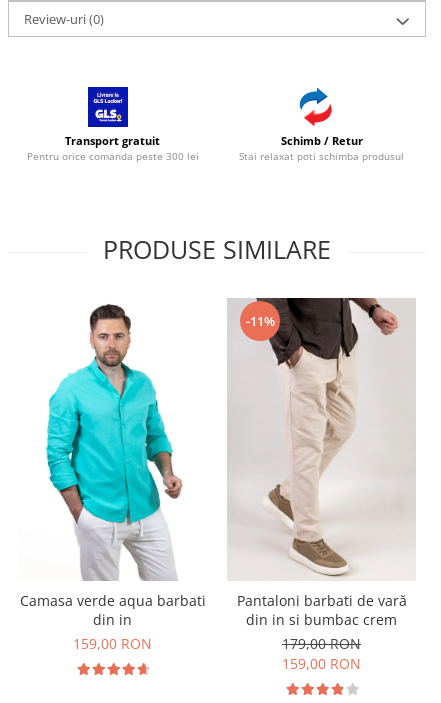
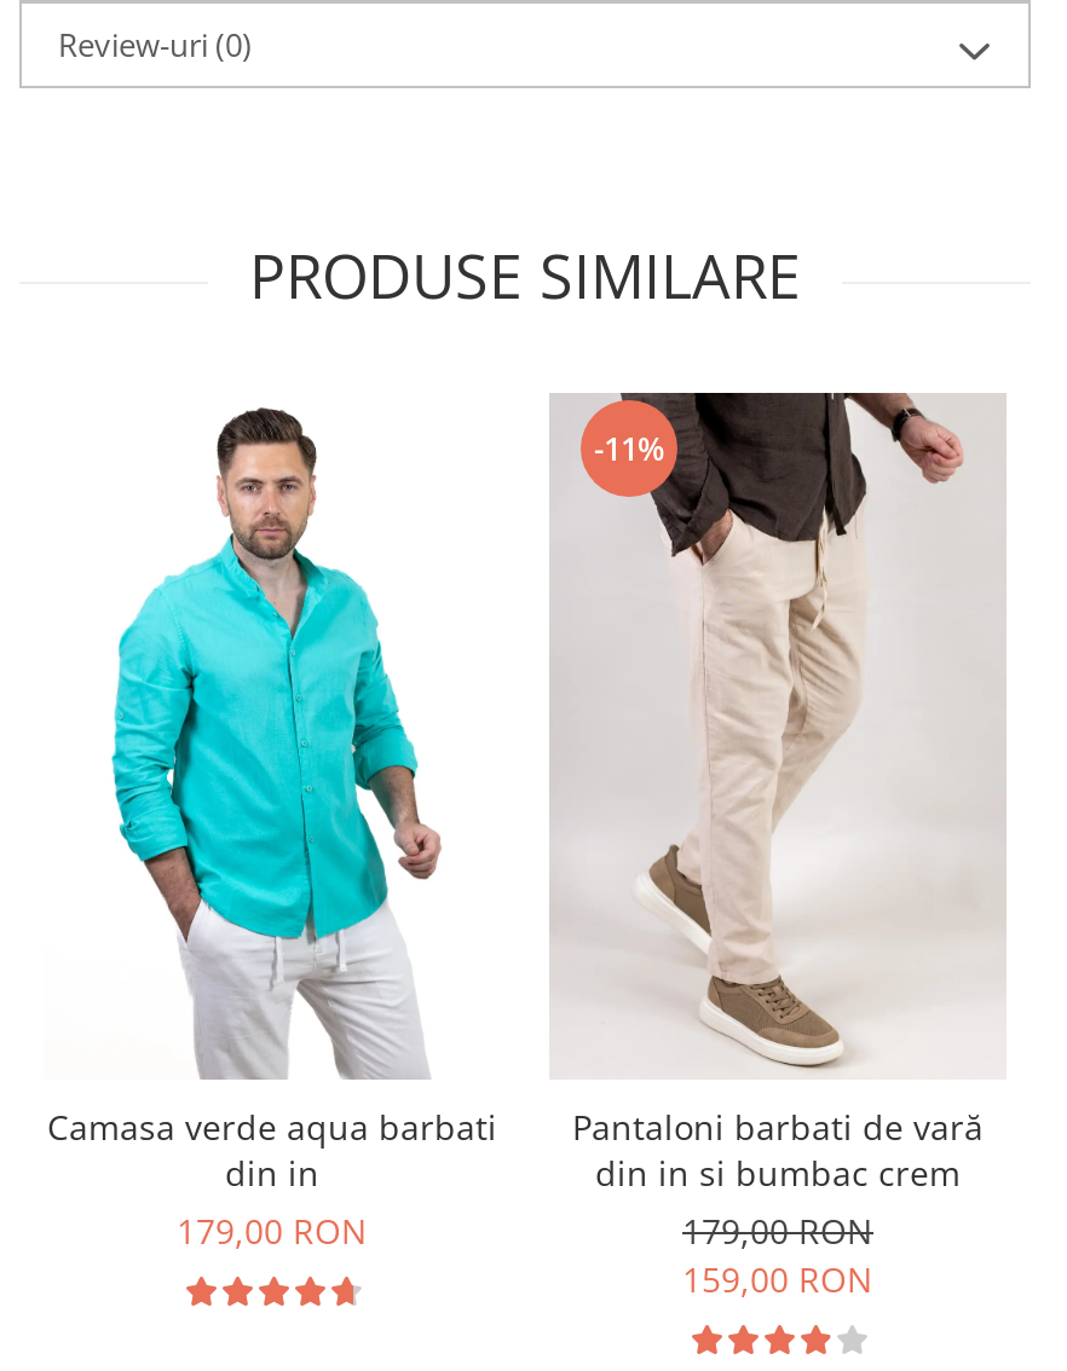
[26,86,198,162] [image] | Transport gratuit | Pentru orice comanda peste 300 lei -> none
[239,88,404,162] [image] | Schimb / Retur | Stai relaxat poti schimba produsul -> none
[73,634,152,653] 159,00 RON -> [177,1207,368,1253] 179,00 RON

